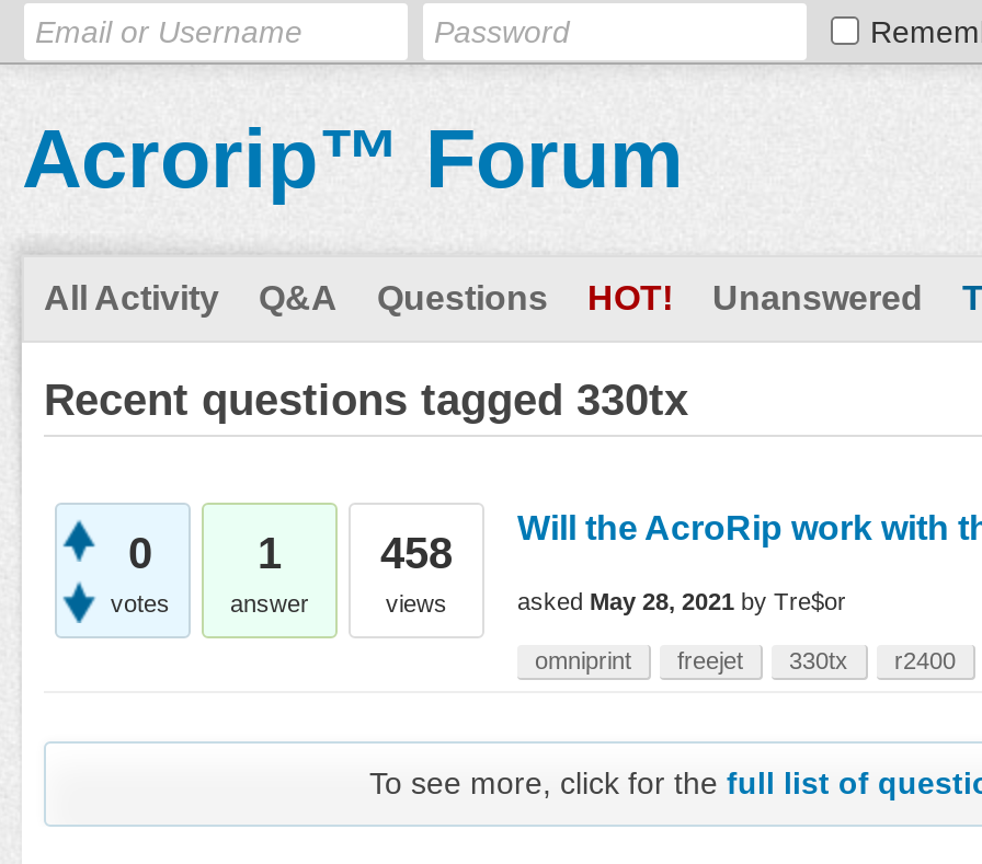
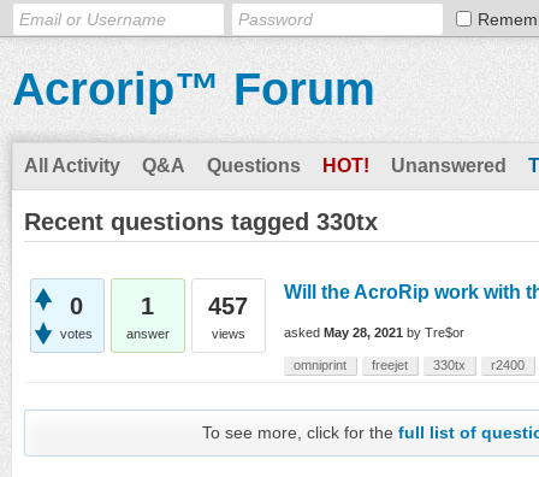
[380,529,453,577] 458 -> [209,293,248,319] 457

